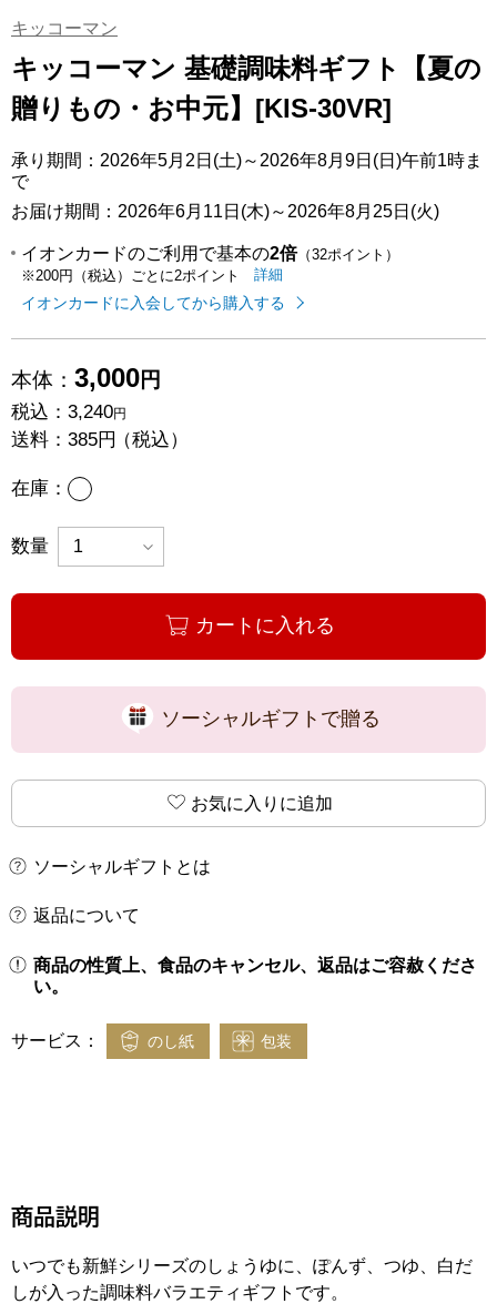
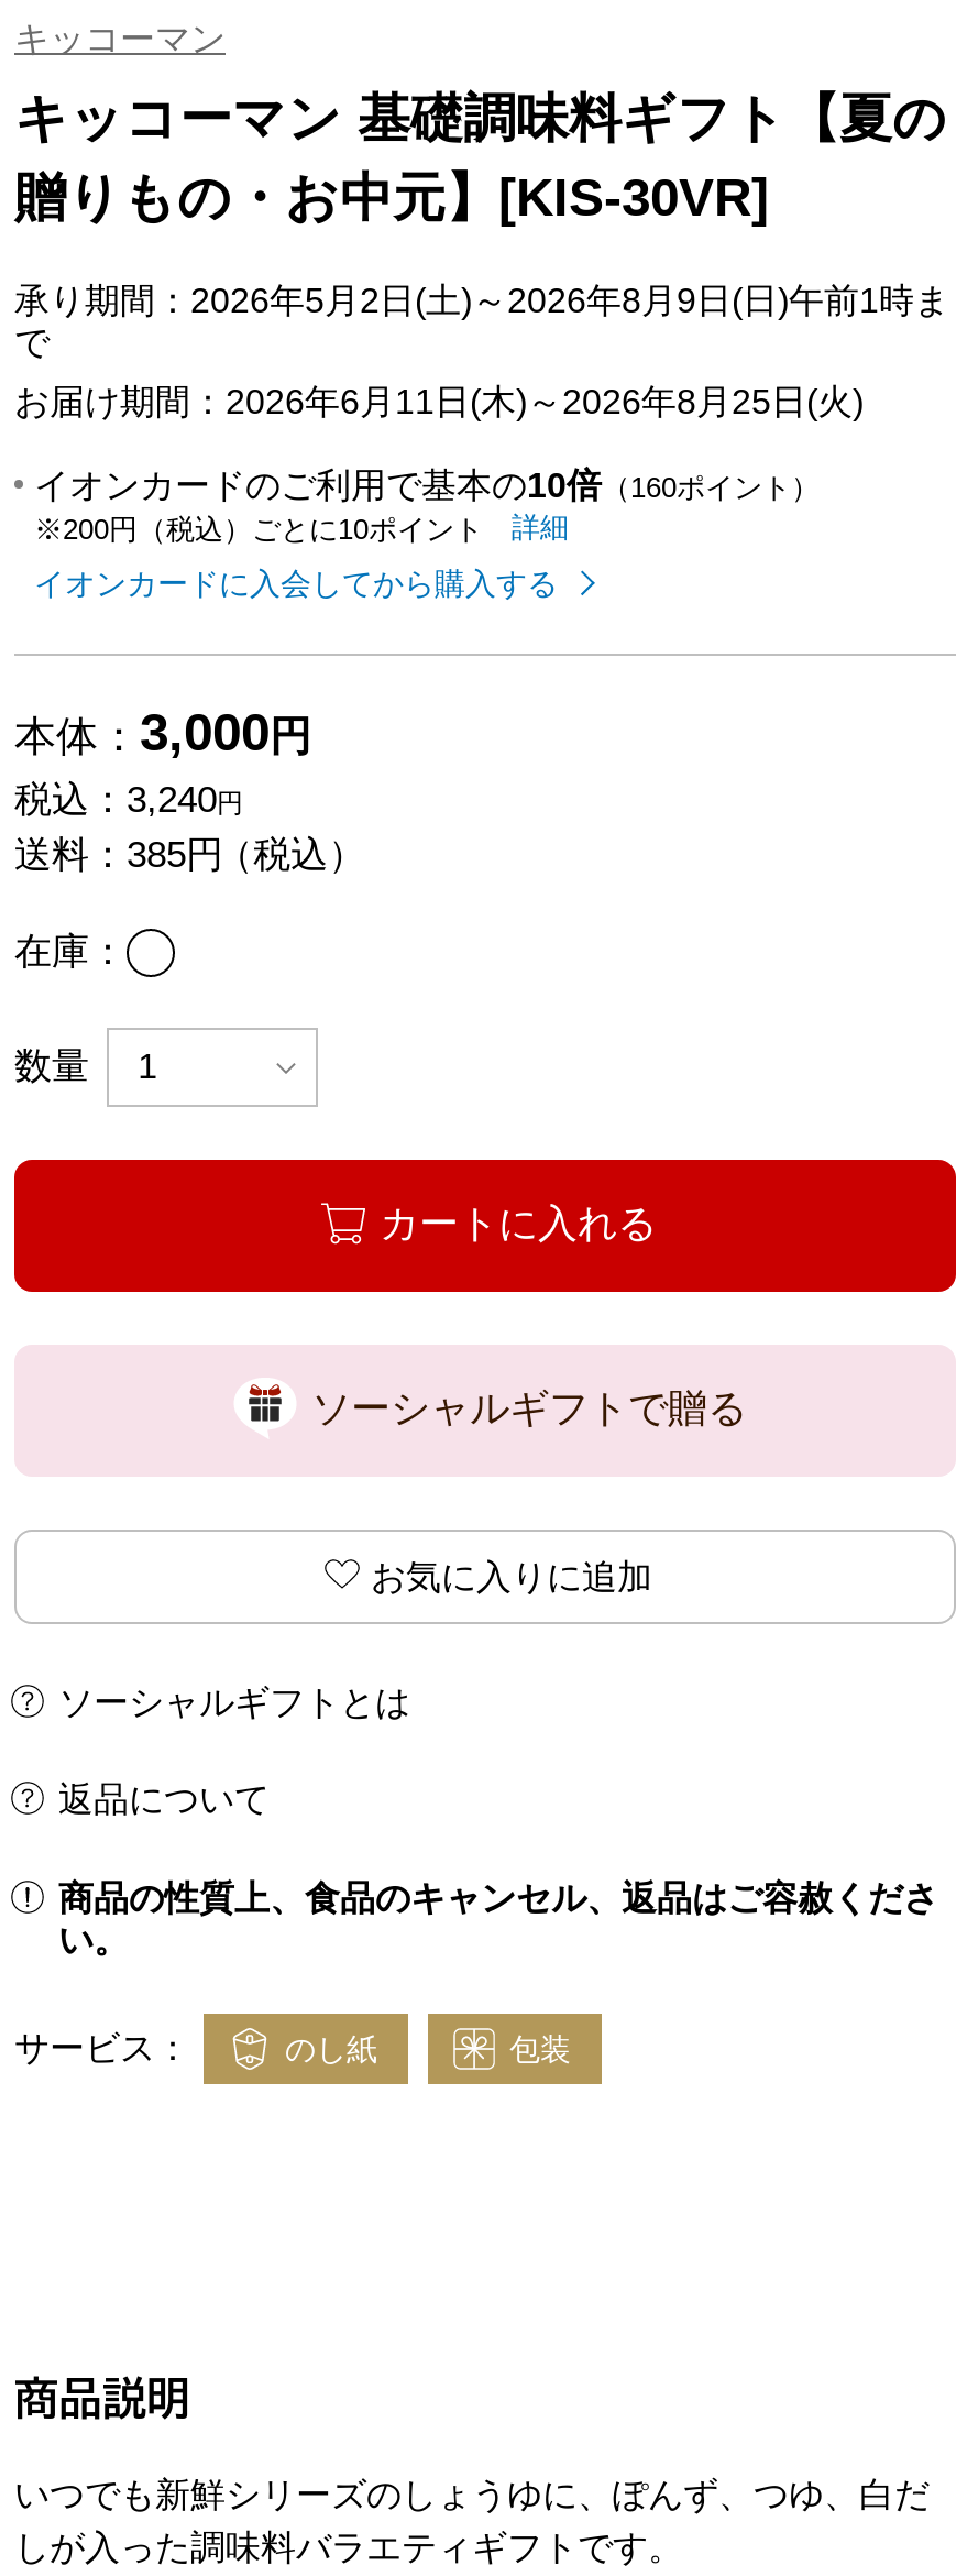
[21,244,399,263] イオンカードのご利用で基本の2倍（32ポイント） -> [34,467,820,504] イオンカードのご利用で基本の10倍（160ポイント）
[21,267,240,284] ※200円（税込）ごとに2ポイント -> [34,512,483,545] ※200円（税込）ごとに10ポイント

